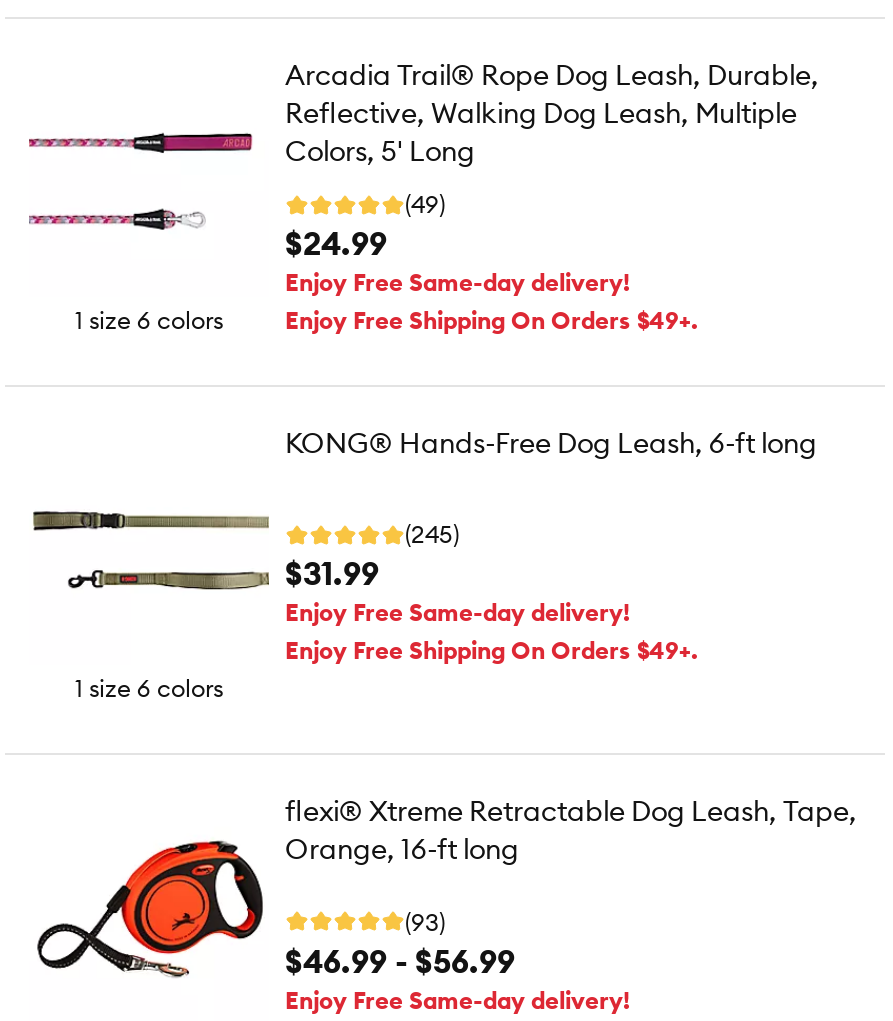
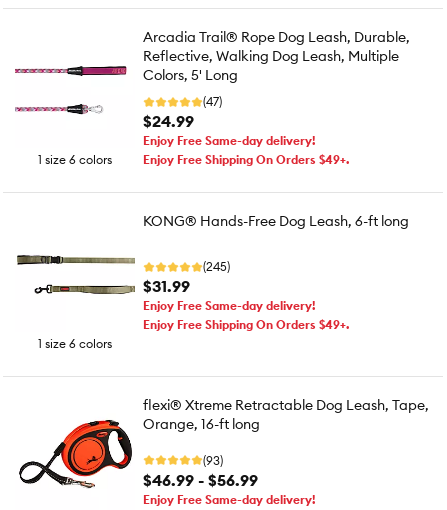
[405,189,445,219] (49) -> [203,94,222,109] (47)

